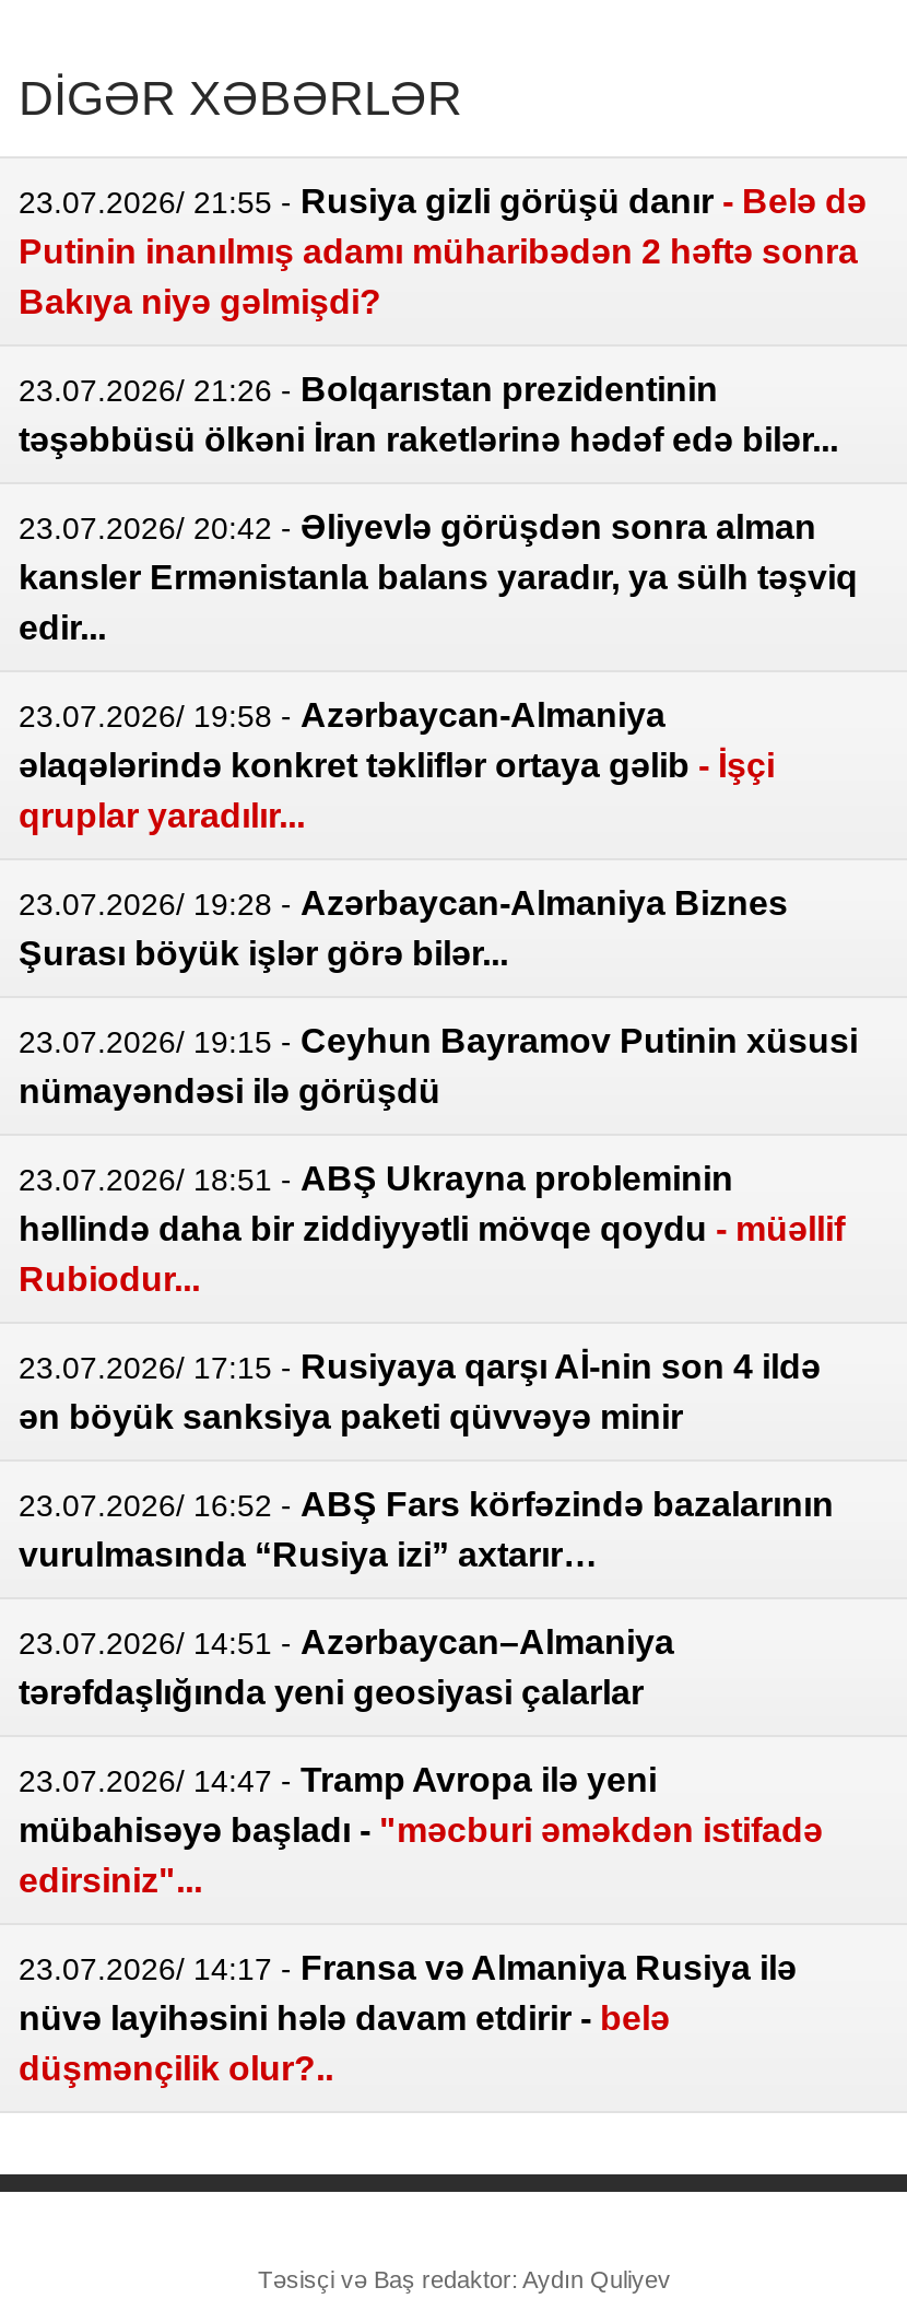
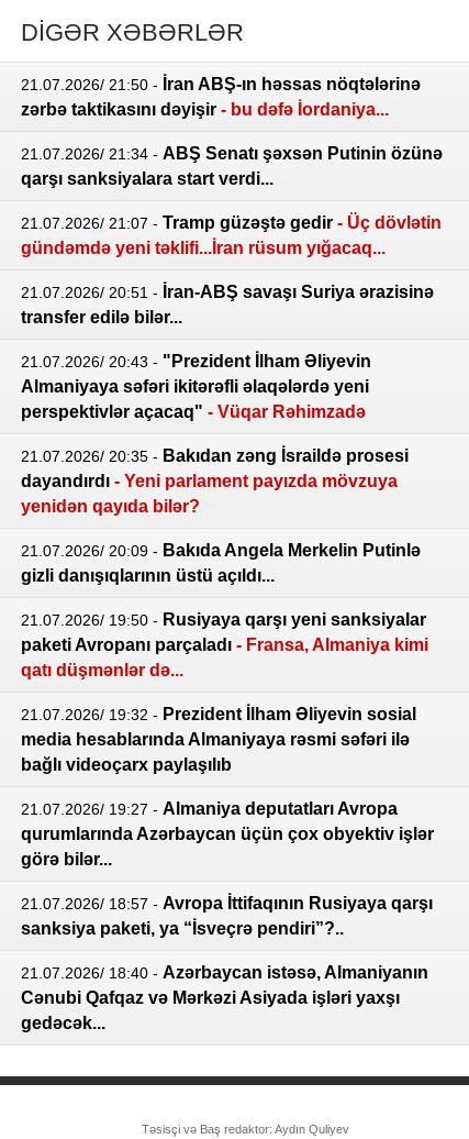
[19,184,867,321] 23.07.2026/ 21:55 - Rusiya gizli görüşü danır - Belə də | Putinin inanılmış adamı müharibədən 2 həftə sonra | Bakıya niyə gəlmişdi? -> [21,75,421,119] 21.07.2026/ 21:50 - İran ABŞ-ın həssas nöqtələrinə | zərbə taktikasını dəyişir - bu dəfə İordaniya...
[19,372,838,459] 23.07.2026/ 21:26 - Bolqarıstan prezidentinin | təşəbbüsü ölkəni İran raketlərinə hədəf edə bilər... -> [21,145,443,189] 21.07.2026/ 21:34 - ABŞ Senatı şəxsən Putinin özünə | qarşı sanksiyalara start verdi...
[19,509,858,647] 23.07.2026/ 20:42 - Əliyevlə görüşdən sonra alman | kansler Ermənistanla balans yaradır, ya sülh təşviq | edir... -> [21,214,442,258] 21.07.2026/ 21:07 - Tramp güzəştə gedir - Üç dövlətin | gündəmdə yeni təklifi...İran rüsum yığacaq...
[19,697,775,835] 23.07.2026/ 19:58 - Azərbaycan-Almaniya | əlaqələrində konkret təkliflər ortaya gəlib - İşçi | qruplar yaradılır... -> [21,283,434,327] 21.07.2026/ 20:51 - İran-ABŞ savaşı Suriya ərazisinə | transfer edilə bilər...
[19,885,788,973] 23.07.2026/ 19:28 - Azərbaycan-Almaniya Biznes | Şurası böyük işlər görə bilər... -> [21,352,371,422] 21.07.2026/ 20:43 - "Prezident İlham Əliyevin | Almaniyaya səfəri ikitərəfli əlaqələrdə yeni | perspektivlər açacaq" - Vüqar Rəhimzadə
[19,1023,858,1111] 23.07.2026/ 19:15 - Ceyhun Bayramov Putinin xüsusi | nümayəndəsi ilə görüşdü -> [21,447,409,516] 21.07.2026/ 20:35 - Bakıdan zəng İsraildə prosesi | dayandırdı - Yeni parlament payızda mövzuya | yenidən qayıda bilər?
[19,1161,845,1299] 23.07.2026/ 18:51 - ABŞ Ukrayna probleminin | həllində daha bir ziddiyyətli mövqe qoydu - müəllif | Rubiodur... -> [21,541,421,585] 21.07.2026/ 20:09 - Bakıda Angela Merkelin Putinlə | gizli danışıqlarının üstü açıldı...
[19,1349,821,1436] 23.07.2026/ 17:15 - Rusiyaya qarşı Aİ-nin son 4 ildə | ən böyük sanksiya paketi qüvvəyə minir -> [21,611,428,680] 21.07.2026/ 19:50 - Rusiyaya qarşı yeni sanksiyalar | paketi Avropanı parçaladı - Fransa, Almaniya kimi | qatı düşmənlər də...
[19,1487,834,1574] 23.07.2026/ 16:52 - ABŞ Fars körfəzində bazalarının | vurulmasında “Rusiya izi” axtarır… -> [21,705,416,775] 21.07.2026/ 19:32 - Prezident İlham Əliyevin sosial | media hesablarında Almaniyaya rəsmi səfəri ilə | bağlı videoçarx paylaşılıb
[19,1624,674,1712] 23.07.2026/ 14:51 - Azərbaycan–Almaniya | tərəfdaşlığında yeni geosiyasi çalarlar -> [21,800,434,869] 21.07.2026/ 19:27 - Almaniya deputatları Avropa | qurumlarında Azərbaycan üçün çox obyektiv işlər | görə bilər...
[19,1762,823,1900] 23.07.2026/ 14:47 - Tramp Avropa ilə yeni | mübahisəyə başladı - "məcburi əməkdən istifadə | edirsiniz"... -> [21,894,433,938] 21.07.2026/ 18:57 - Avropa İttifaqının Rusiyaya qarşı | sanksiya paketi, ya “İsveçrə pendiri”?..
[19,1950,797,2088] 23.07.2026/ 14:17 - Fransa və Almaniya Rusiya ilə | nüvə layihəsini hələ davam etdirir - belə | düşmənçilik olur?.. -> [21,964,428,1033] 21.07.2026/ 18:40 - Azərbaycan istəsə, Almaniyanın | Cənubi Qafqaz və Mərkəzi Asiyada işləri yaxşı | gedəcək...

